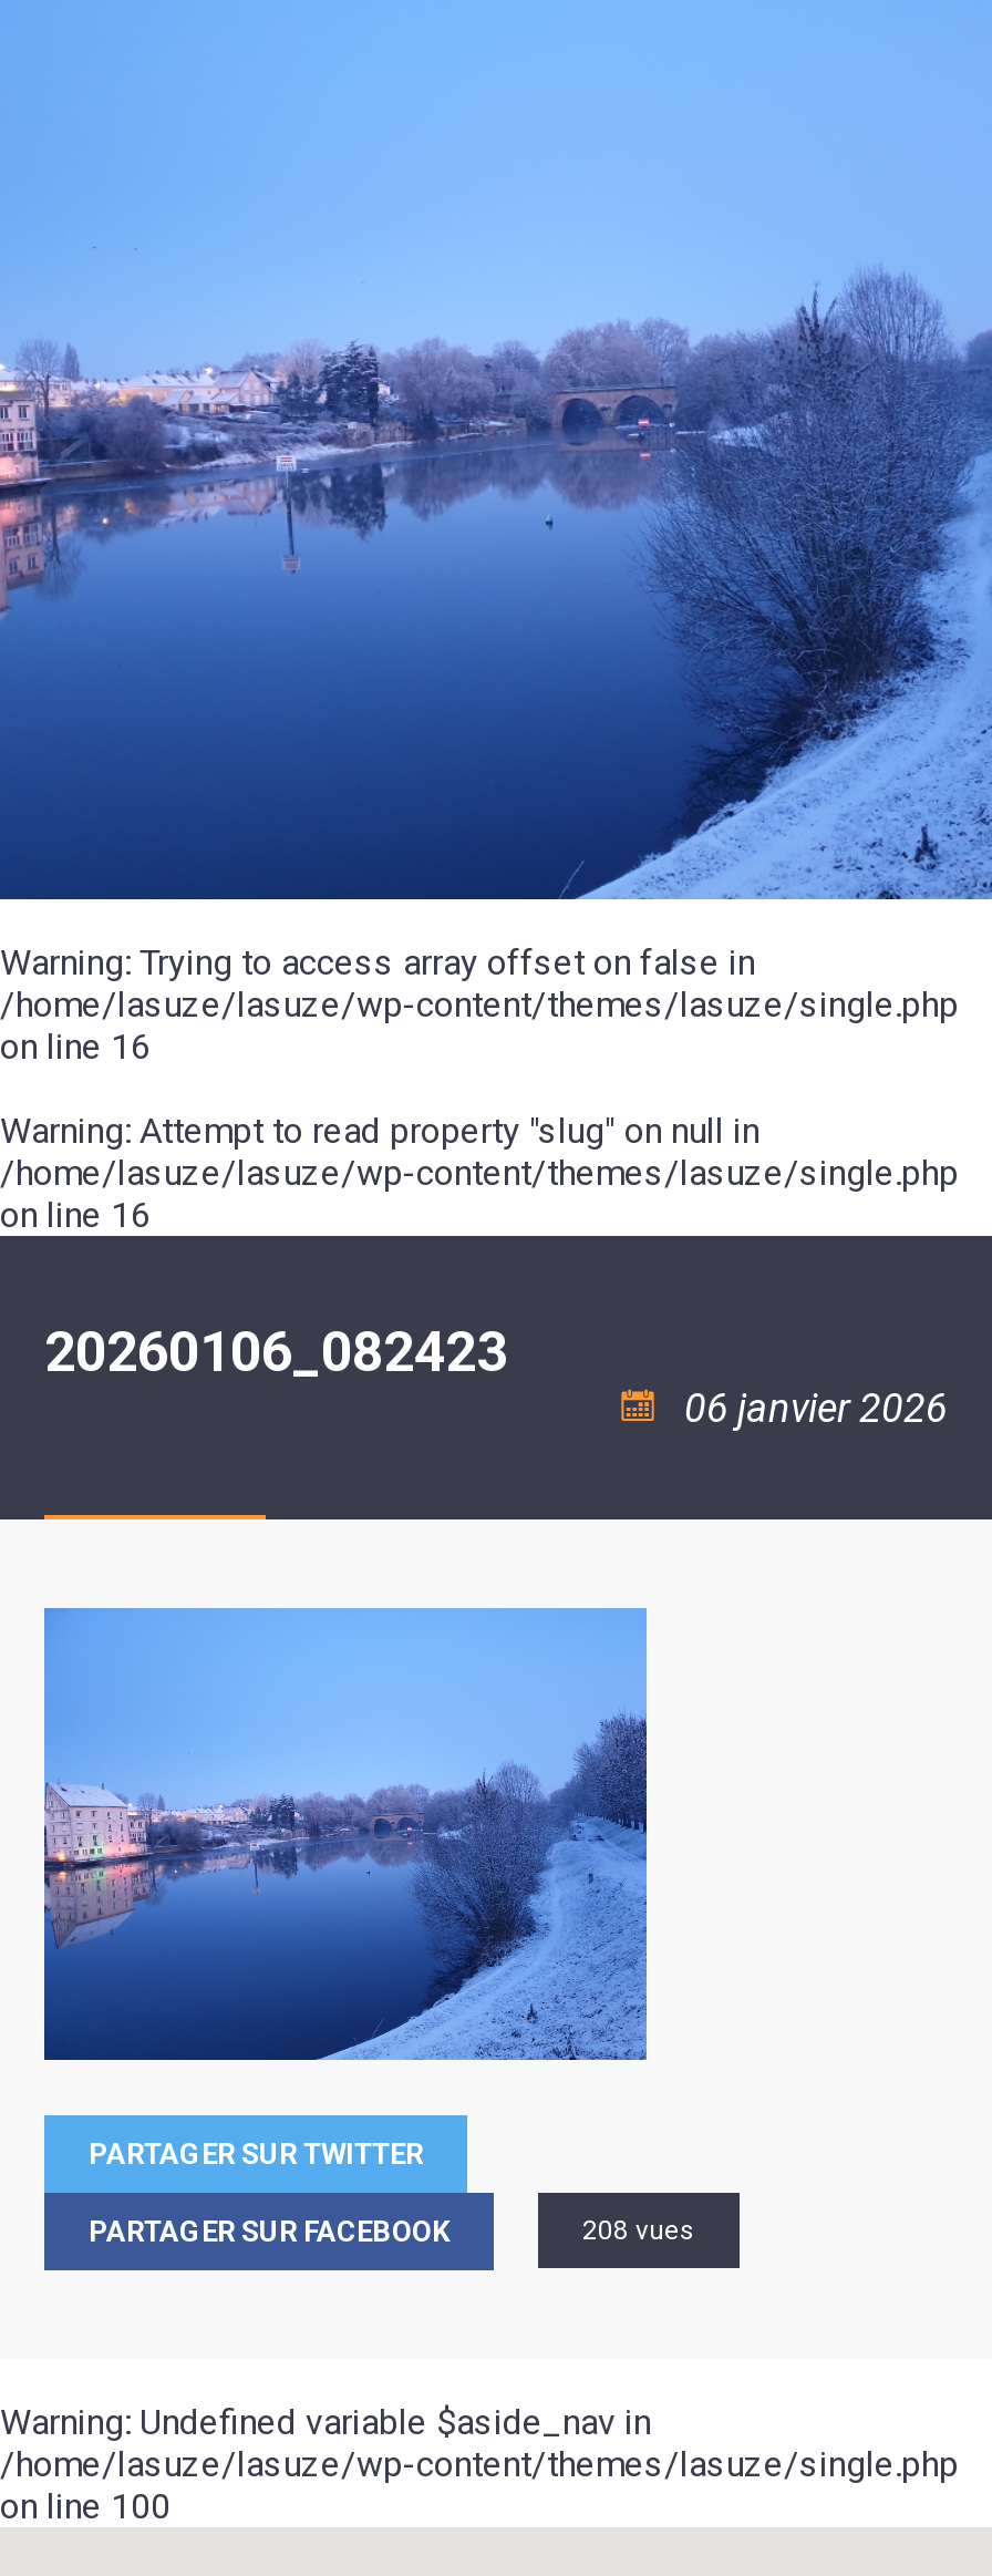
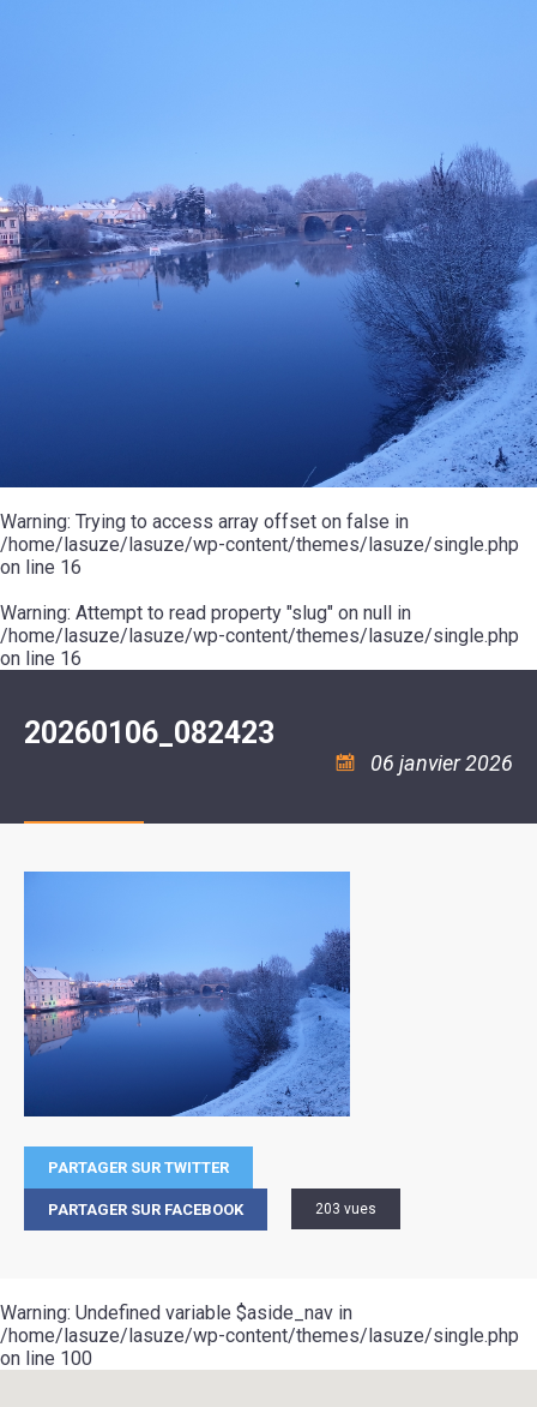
[582,2215,695,2246] 208 vues -> [315,1201,376,1217] 203 vues

